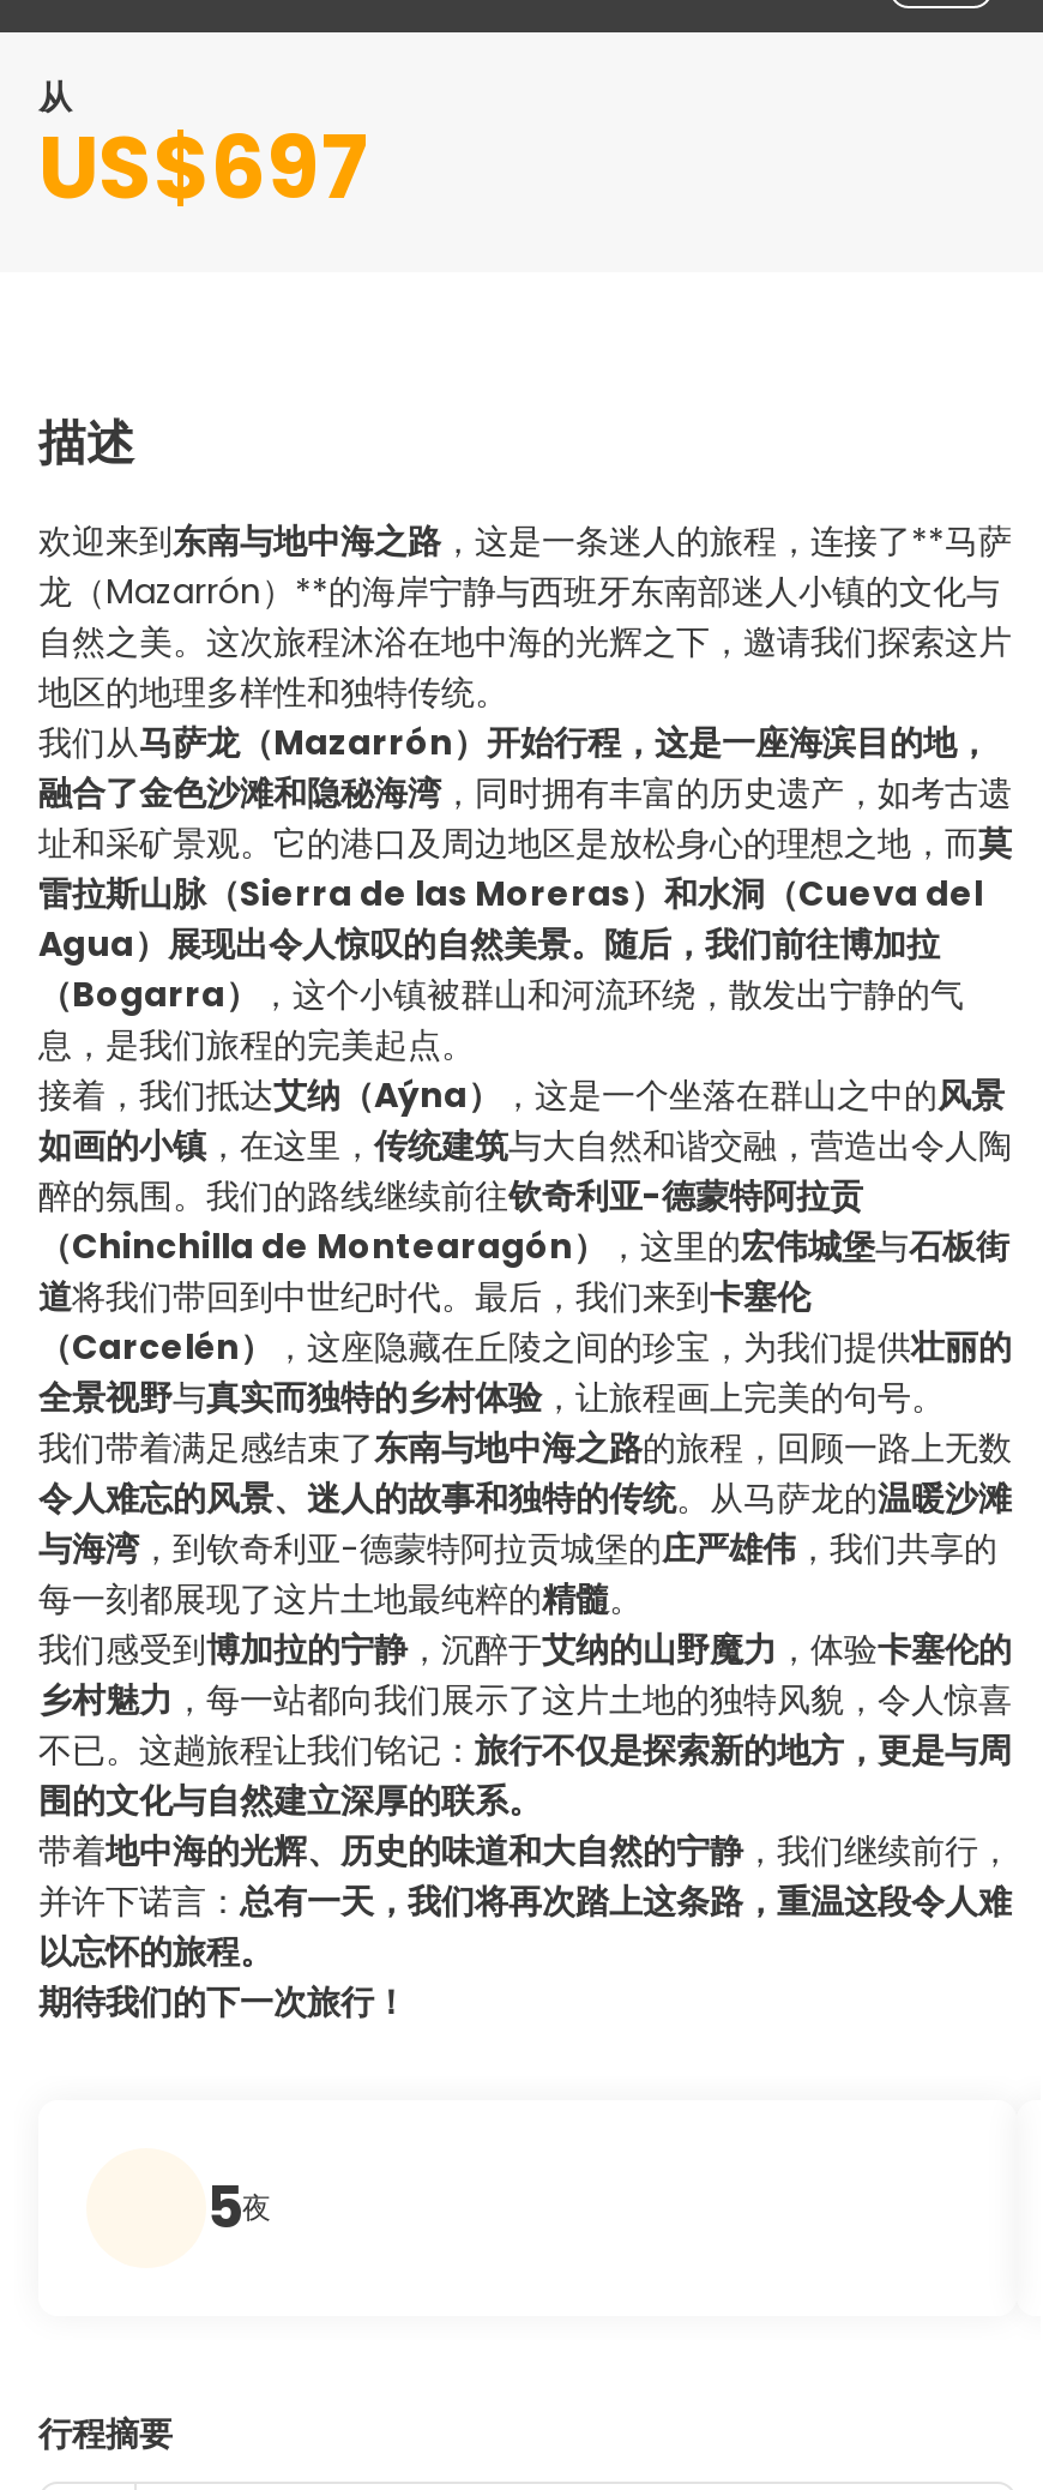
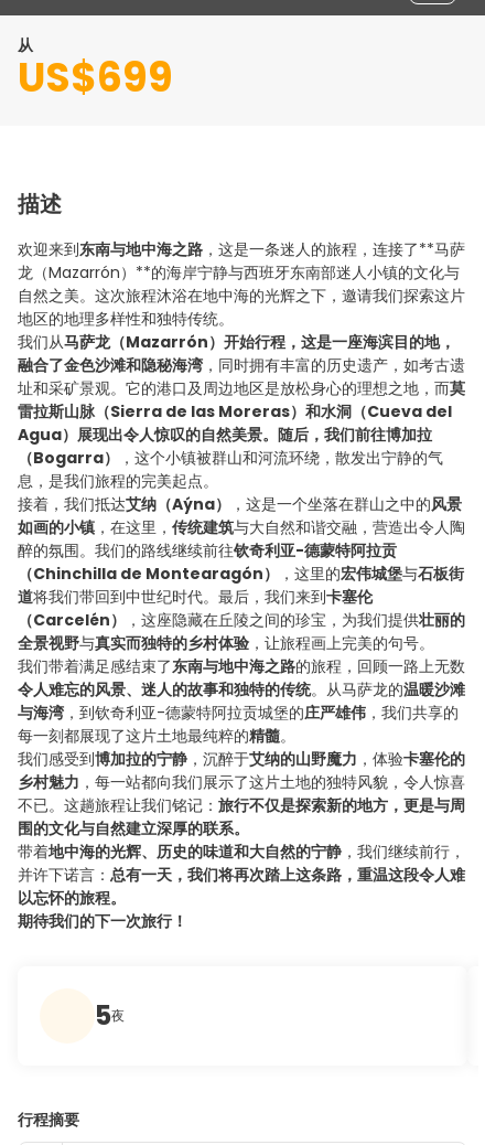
[38,107,367,229] US$697 -> [18,49,173,105] US$699

